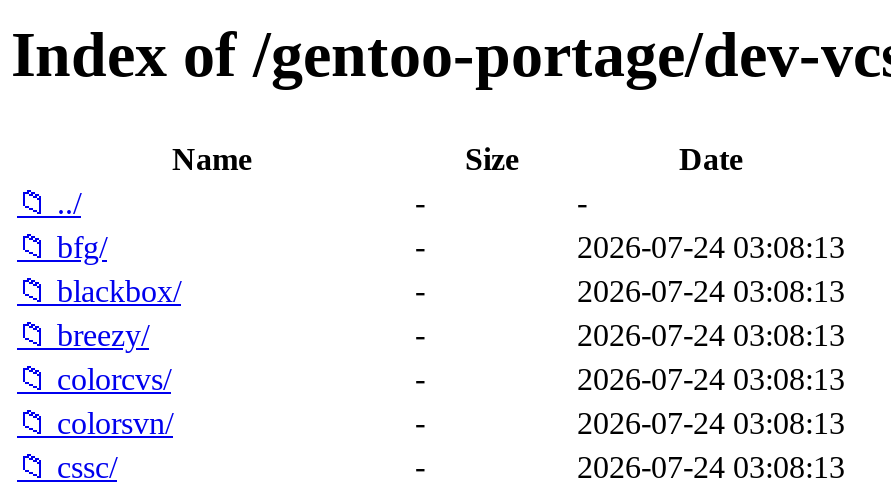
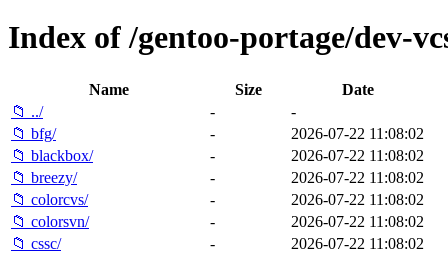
[577,230,845,264] 2026-07-24 03:08:13 -> [291,125,424,142] 2026-07-22 11:08:02
[577,274,845,308] 2026-07-24 03:08:13 -> [291,147,424,164] 2026-07-22 11:08:02
[577,318,845,352] 2026-07-24 03:08:13 -> [291,169,424,186] 2026-07-22 11:08:02
[577,362,845,396] 2026-07-24 03:08:13 -> [291,191,424,208] 2026-07-22 11:08:02
[577,406,845,440] 2026-07-24 03:08:13 -> [291,213,424,230] 2026-07-22 11:08:02
[577,450,845,484] 2026-07-24 03:08:13 -> [291,235,424,252] 2026-07-22 11:08:02

